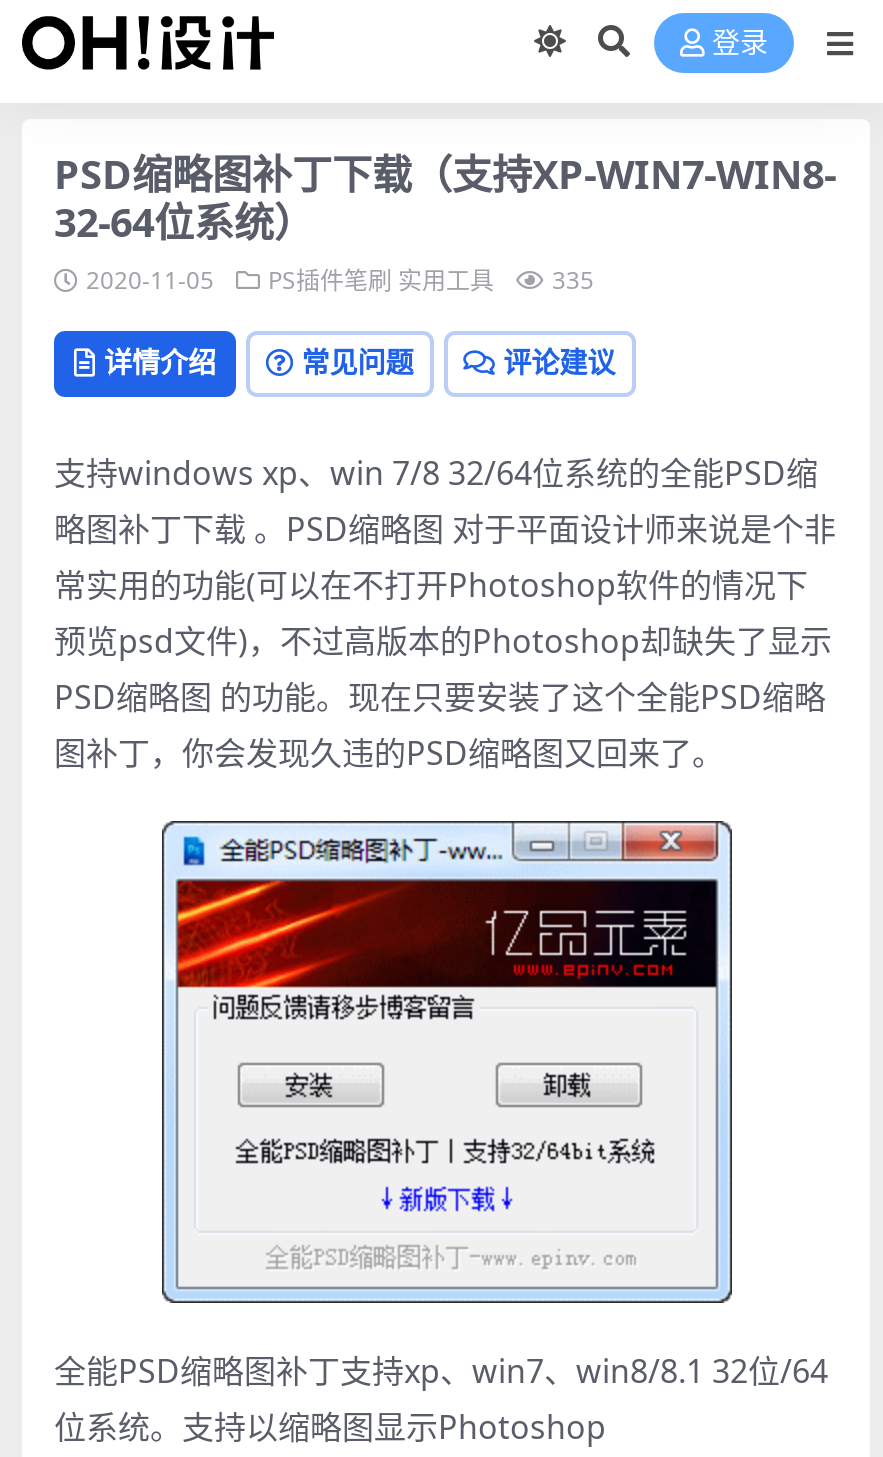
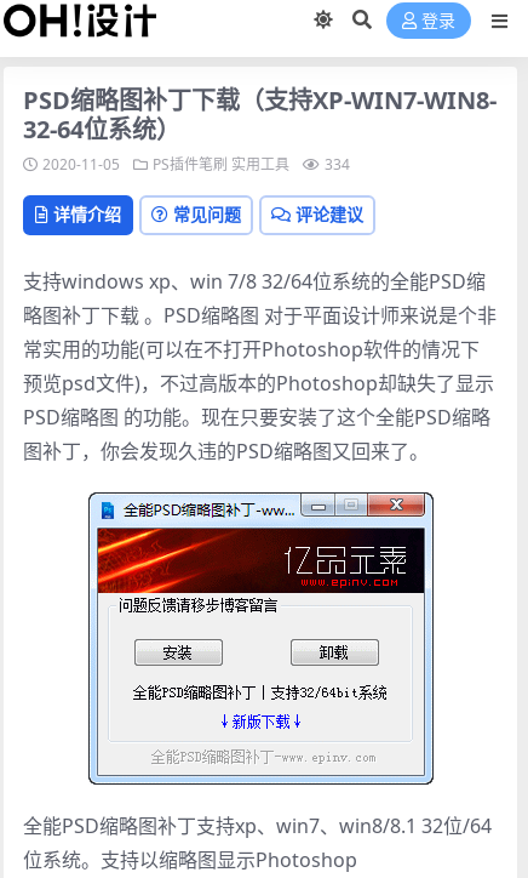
[86,263,594,297] 2020-11-05 PS插件笔刷 实用工具 335 -> [42,154,350,175] 2020-11-05 PS插件笔刷 实用工具 334

